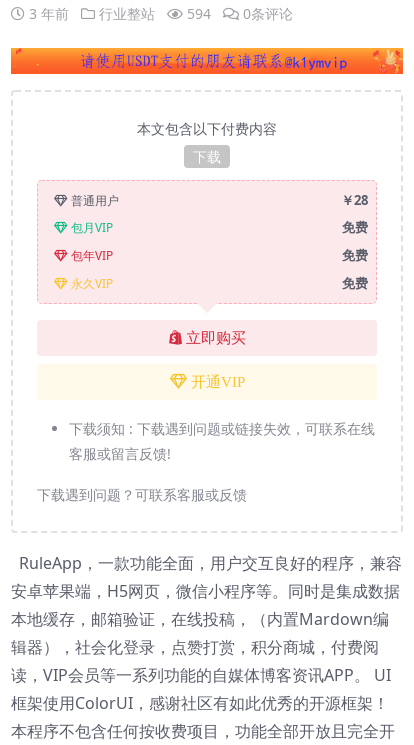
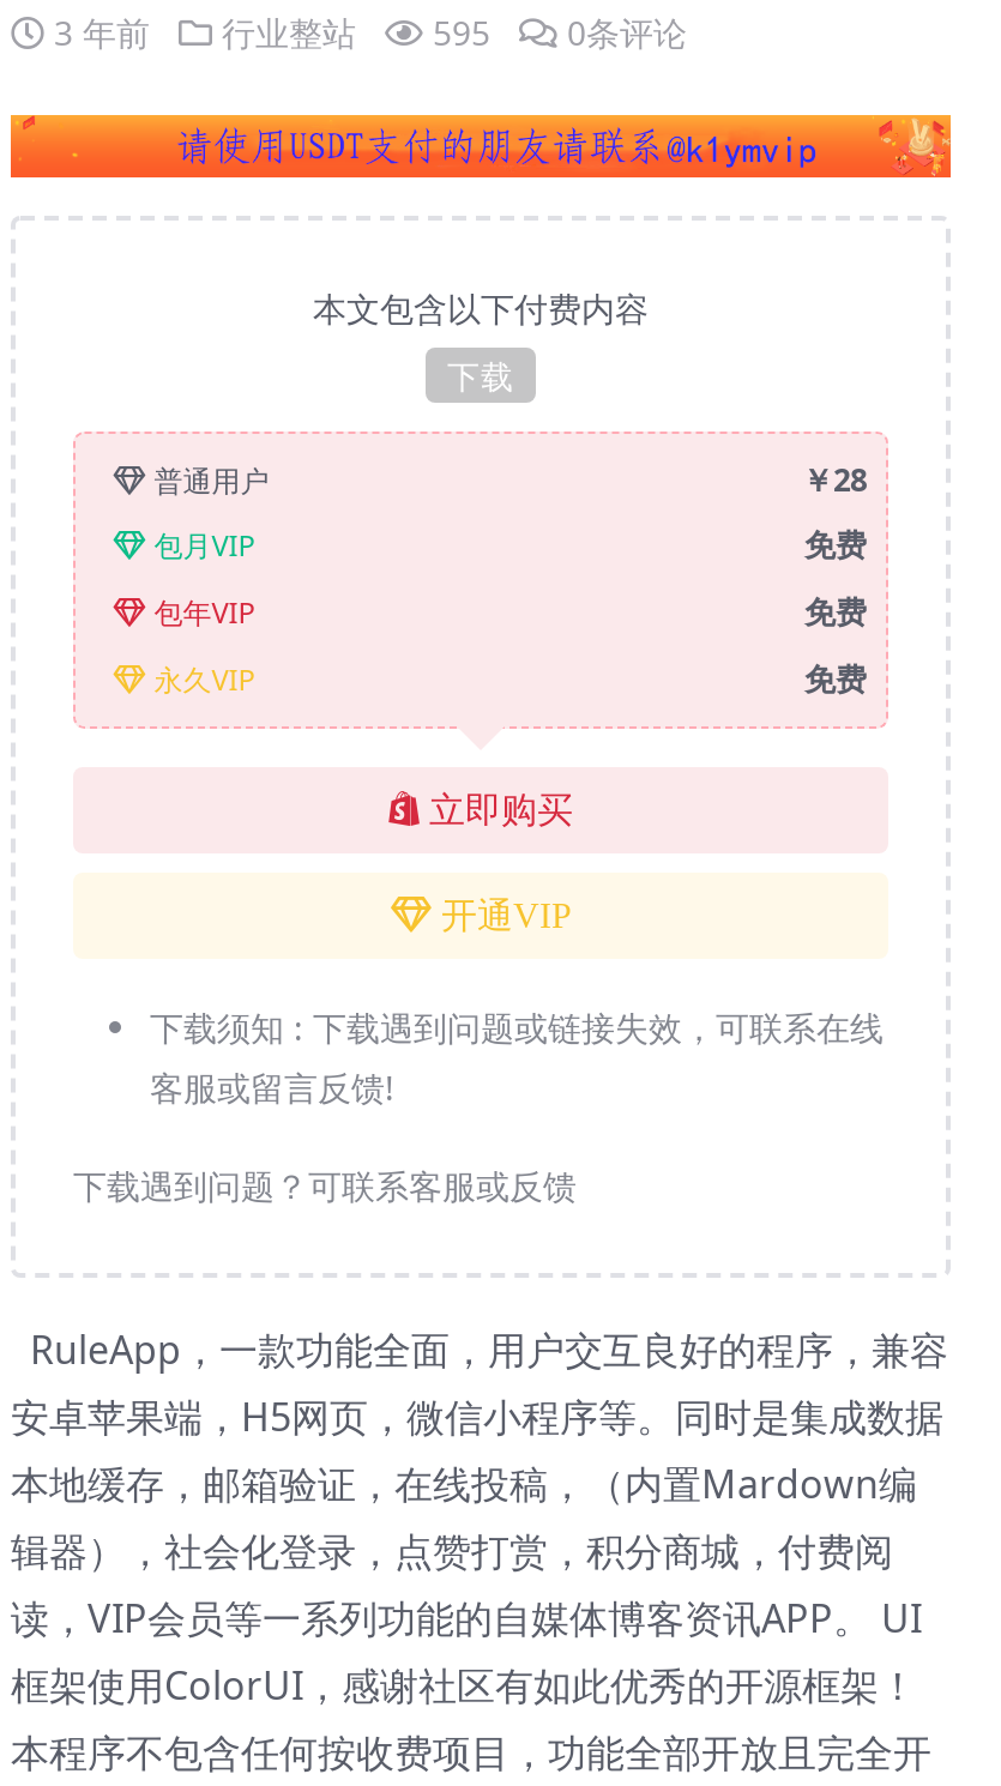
[29,4,293,23] 3 年前 行业整站 594 0条评论 -> [54,10,687,55] 3 年前 行业整站 595 0条评论

